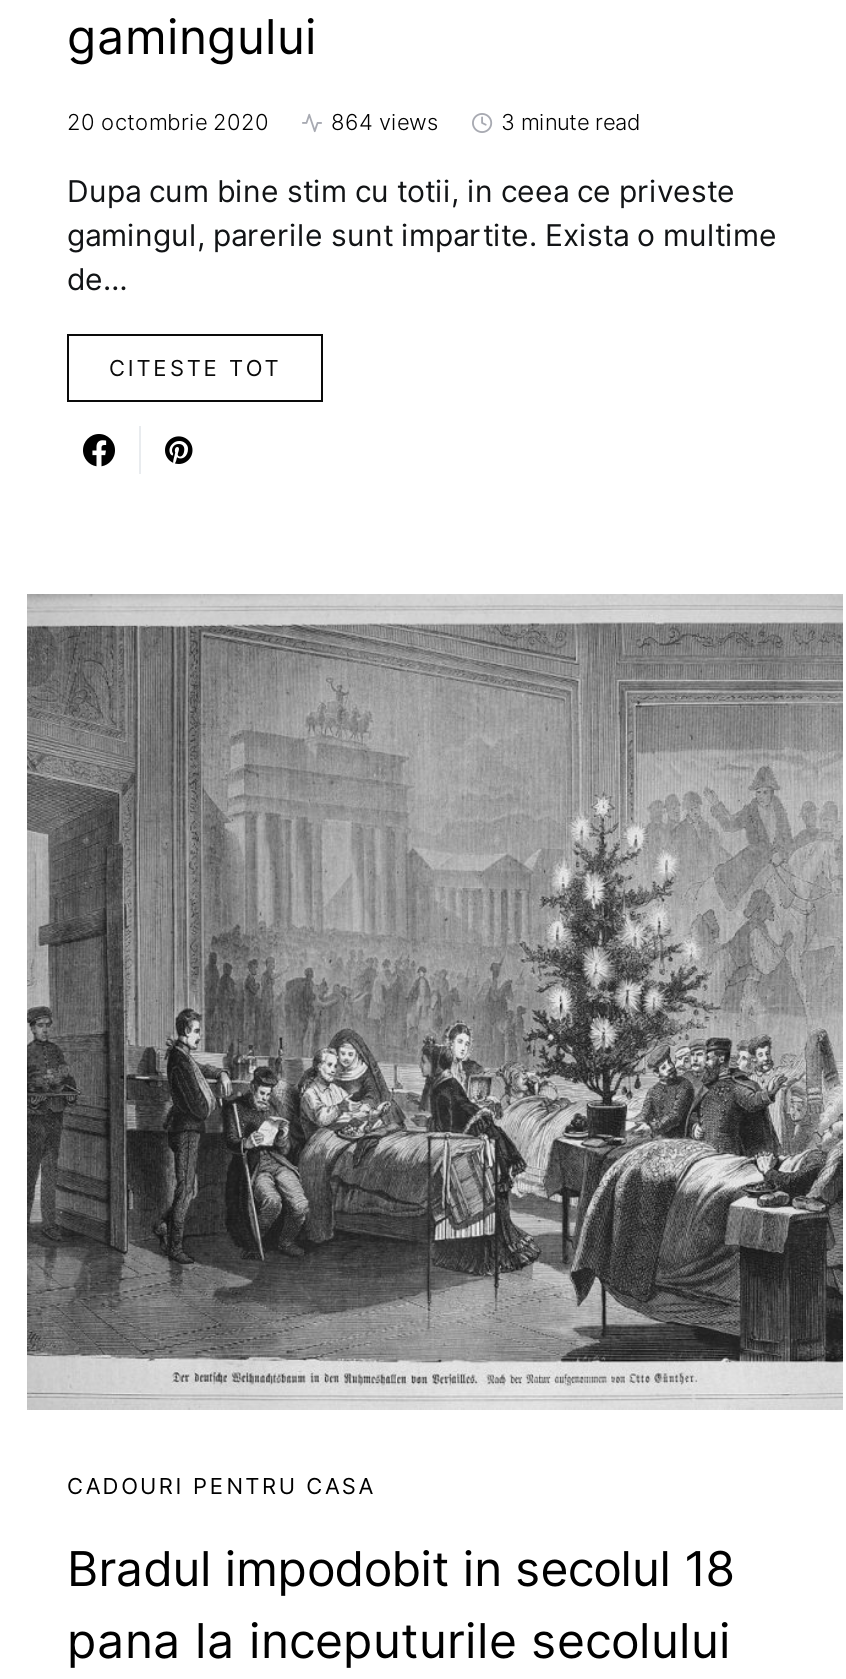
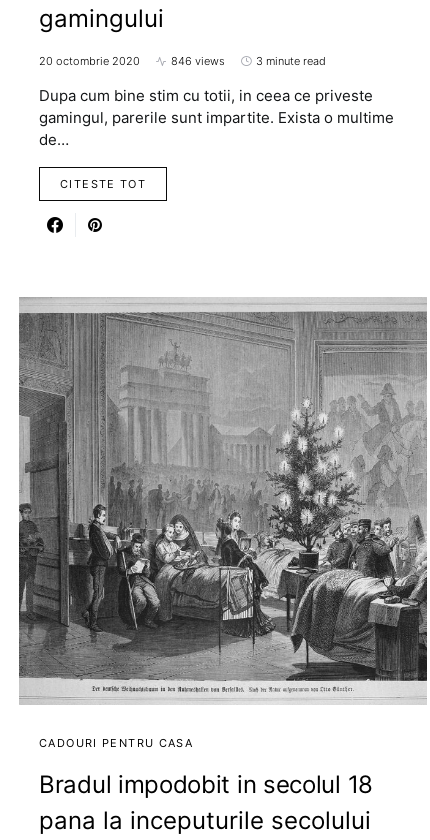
[331,108,439,136] 864 views -> [171,54,225,68] 846 views

